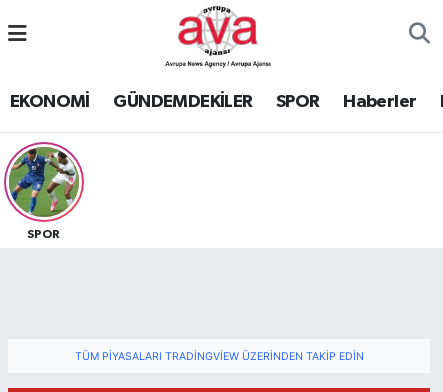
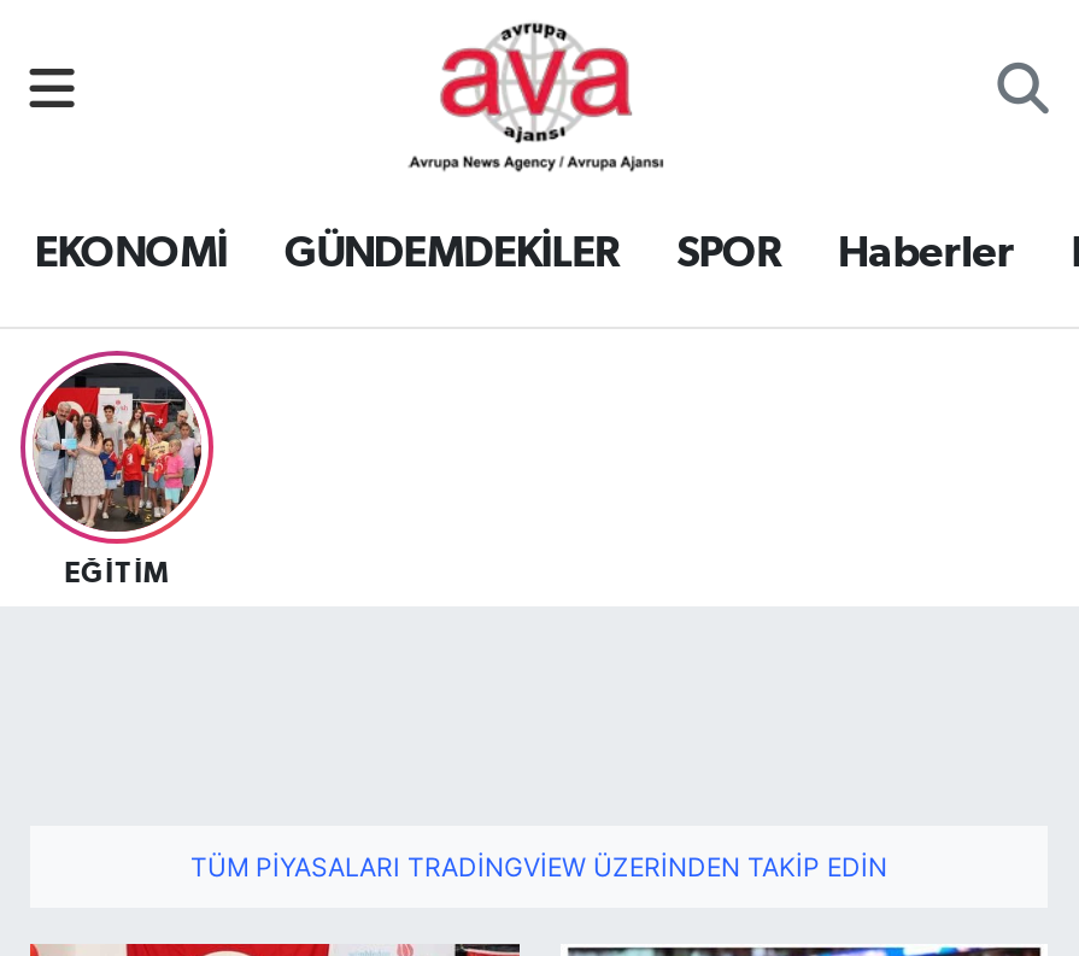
[9,146,79,240] [image] | SPOR -> [35,360,201,587] [image] | EĞİTİM

